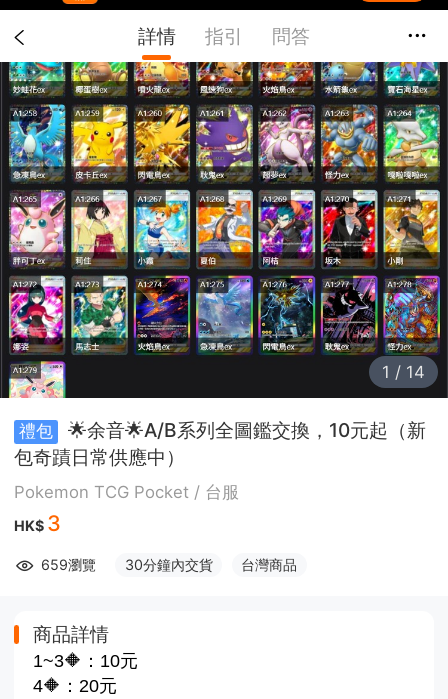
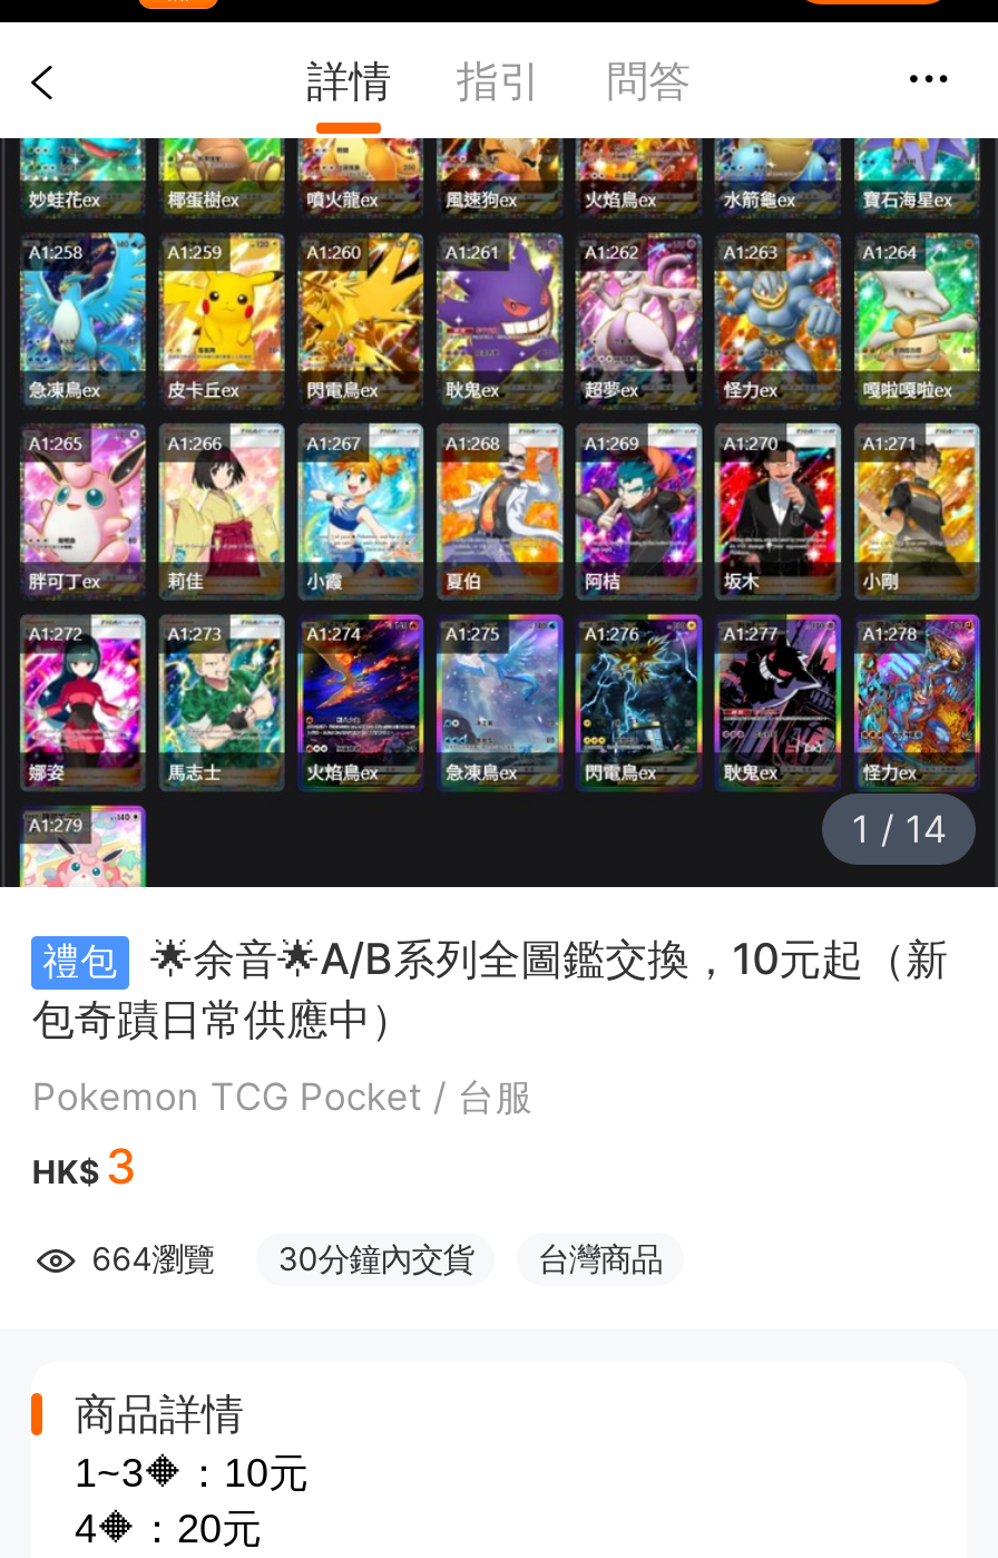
[41,556,297,573] 659瀏覽 30分鐘內交貨 台灣商品 -> [92,1240,663,1278] 664瀏覽 30分鐘內交貨 台灣商品

